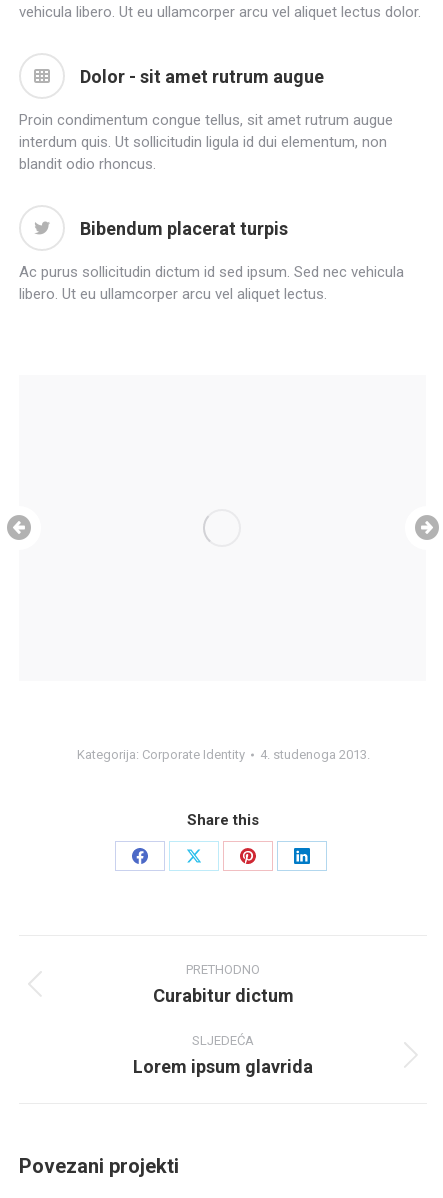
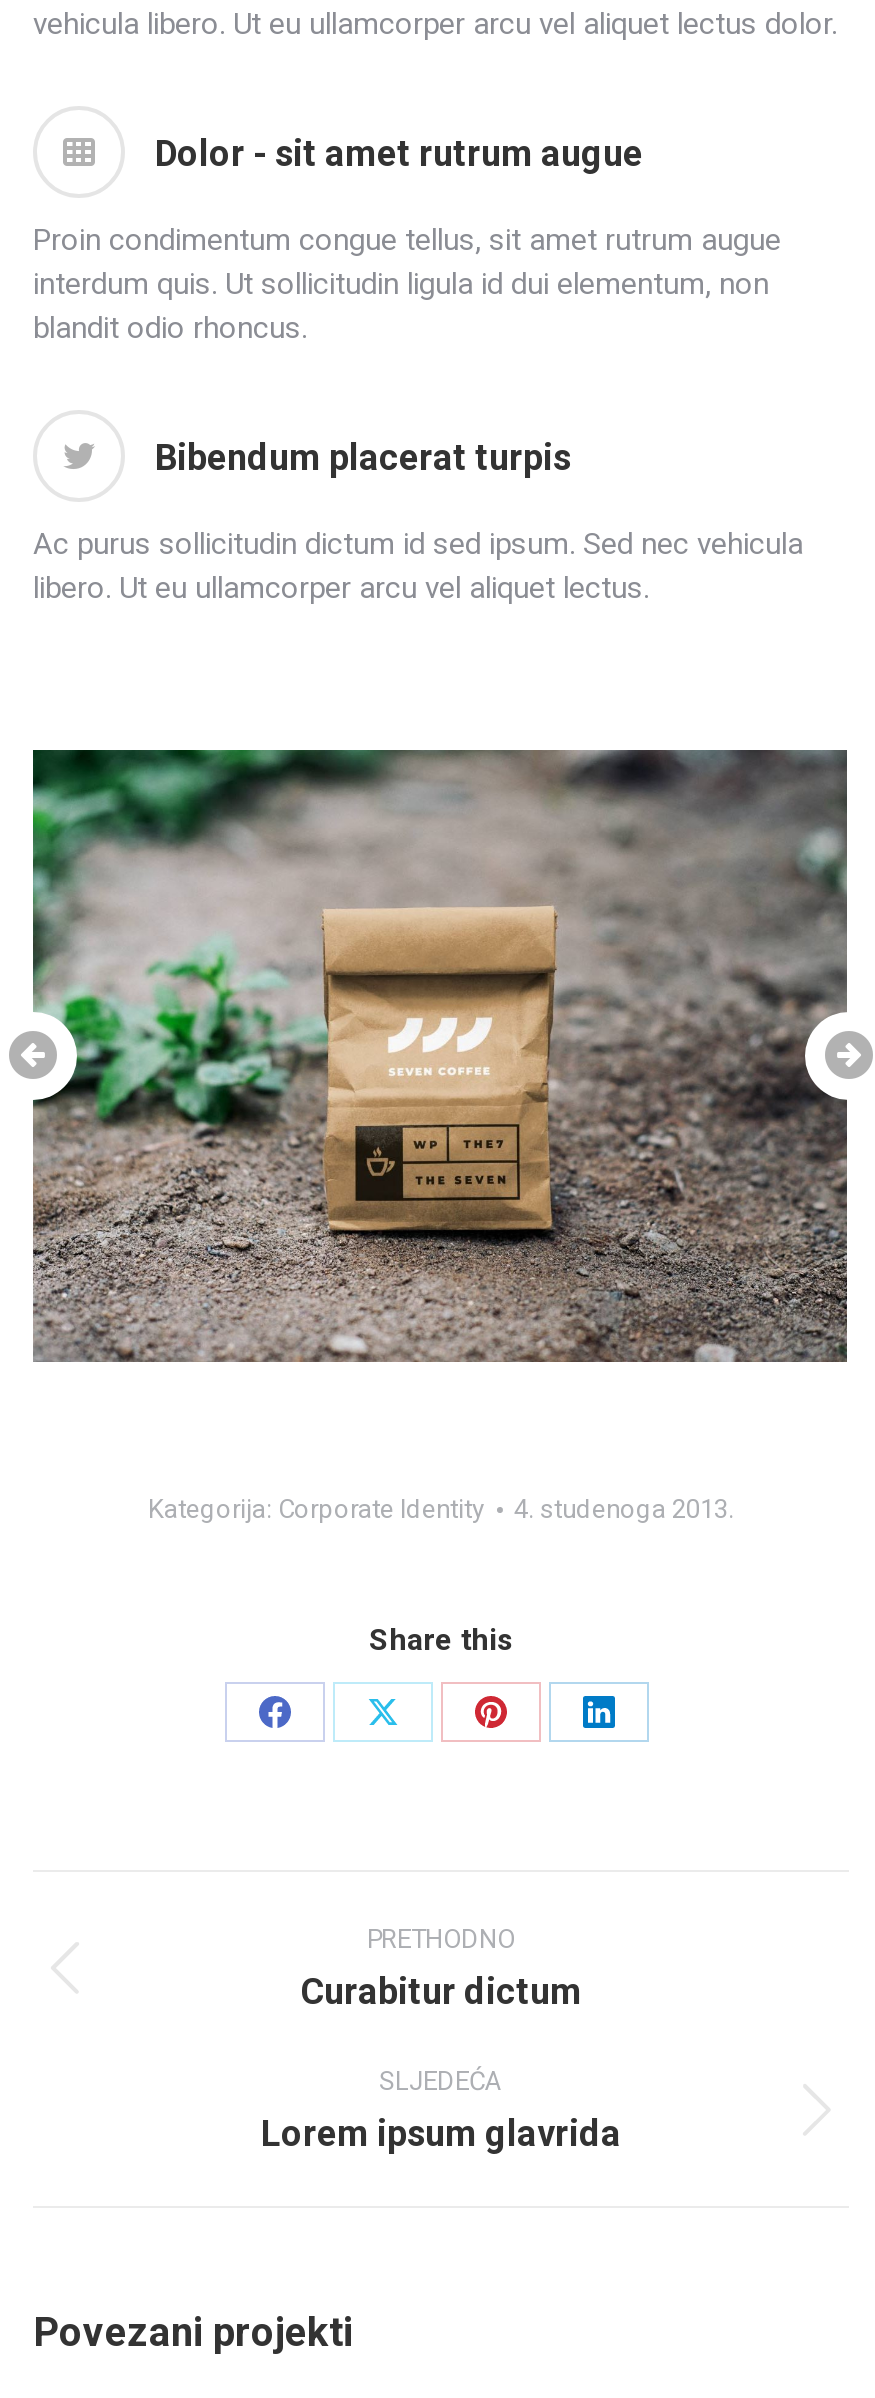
none -> [31,748,849,1364] [image]

